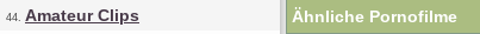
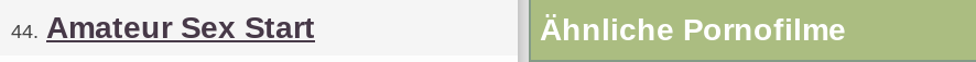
[6,6,139,25] 44. Amateur Clips -> [11,10,315,45] 44. Amateur Sex Start

